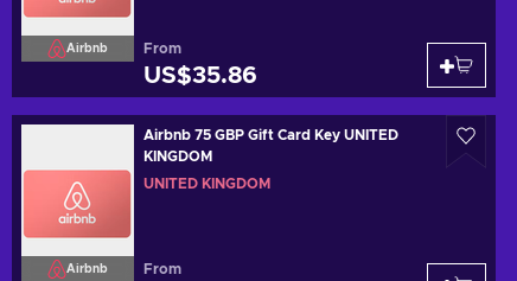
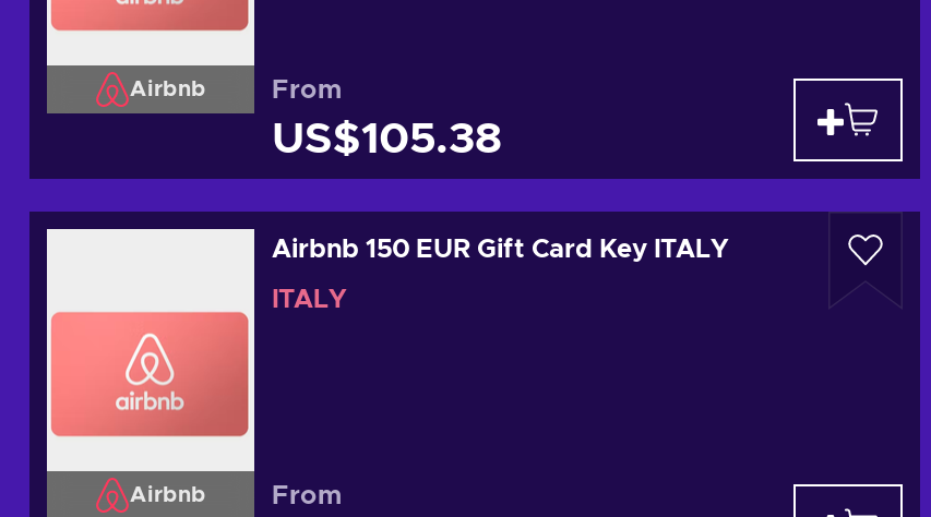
[143,64,257,88] US$35.86 -> [272,118,501,161] US$105.38
[143,128,398,191] Airbnb 75 GBP Gift Card Key UNITED | KINGDOM | UNITED KINGDOM -> [272,236,728,312] Airbnb 150 EUR Gift Card Key ITALY | ITALY

